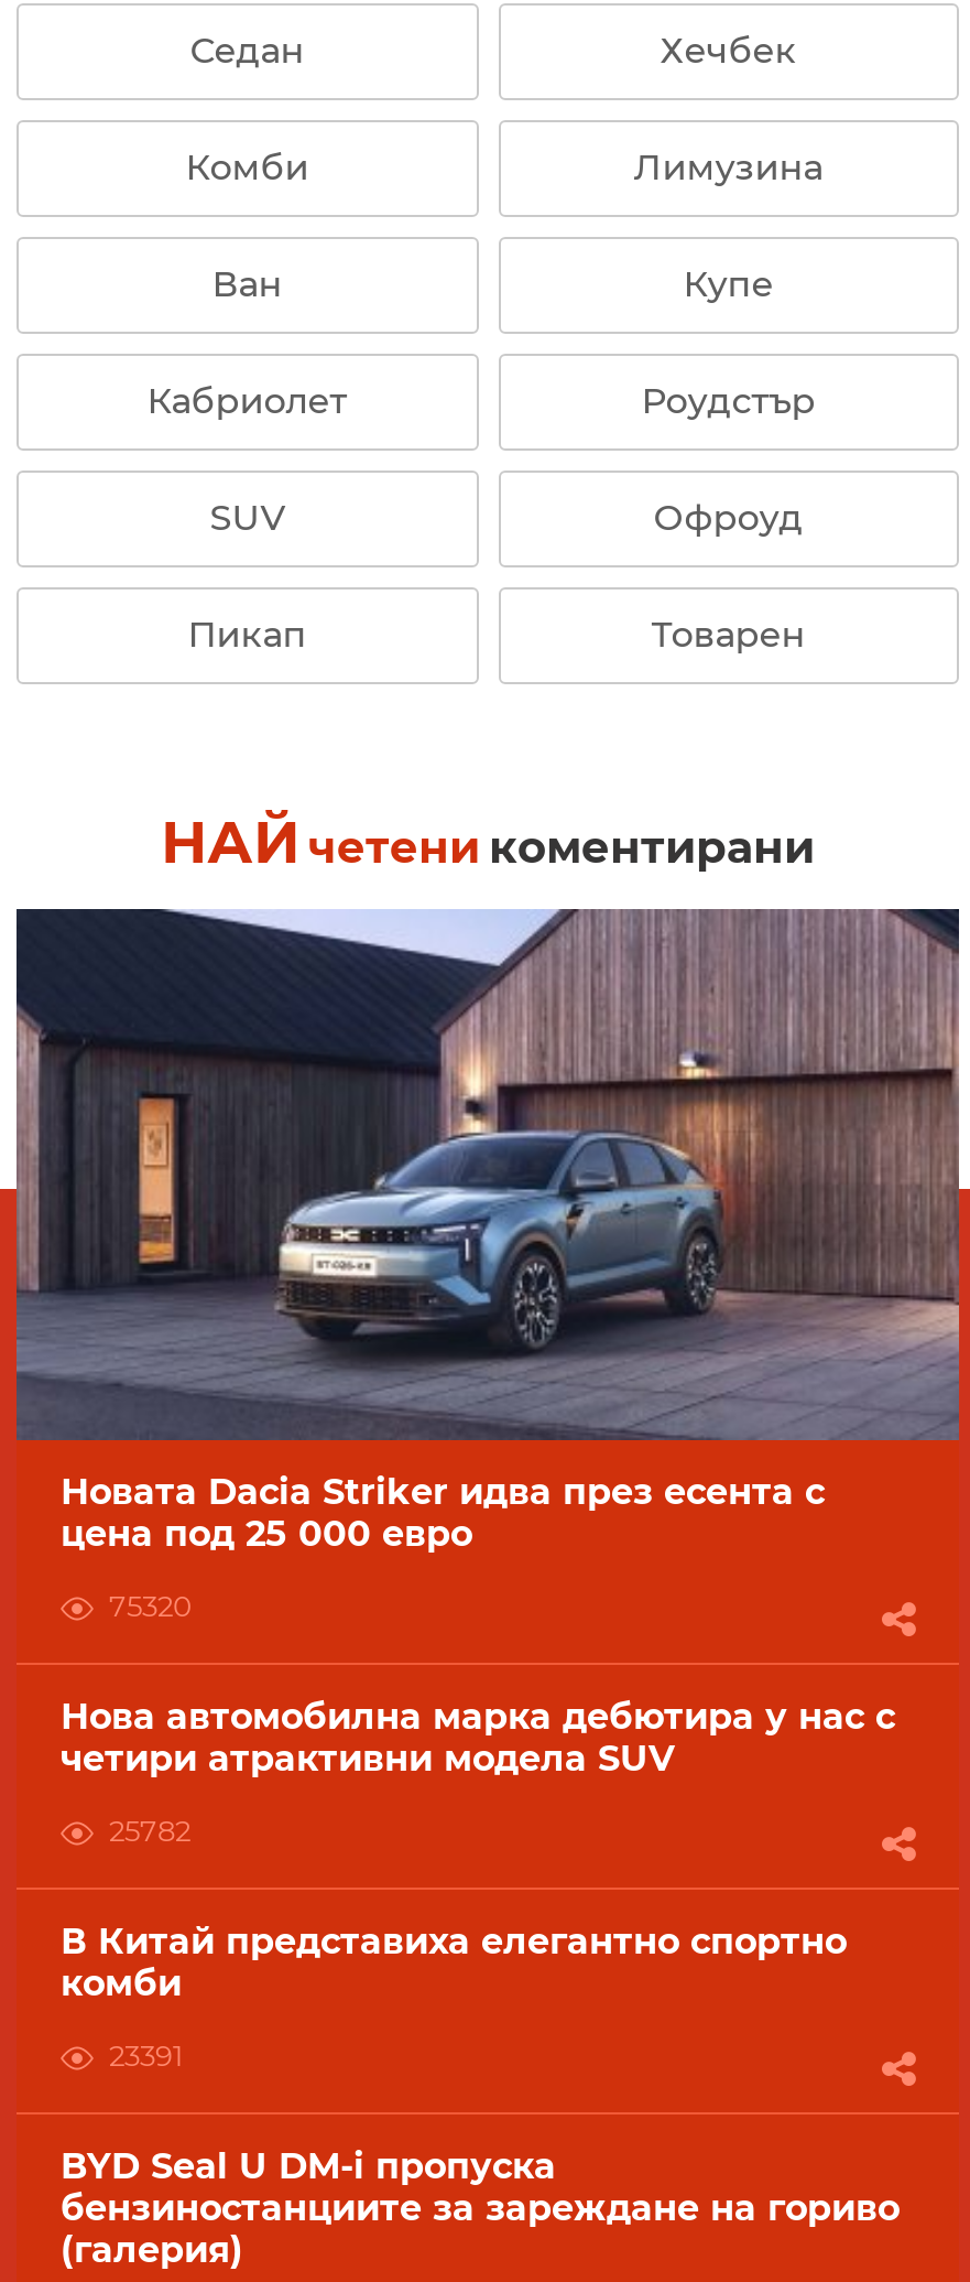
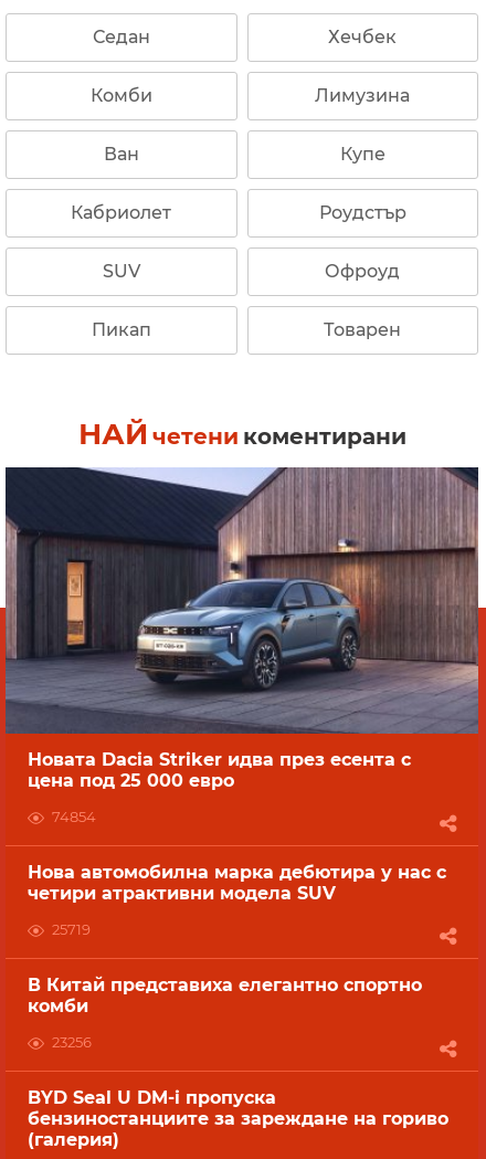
[109,1587,193,1623] 75320 -> [52,807,96,825] 74854
[109,1812,190,1847] 25782 -> [52,920,91,938] 25719
[109,2037,184,2072] 23391 -> [52,1033,92,1051] 23256

